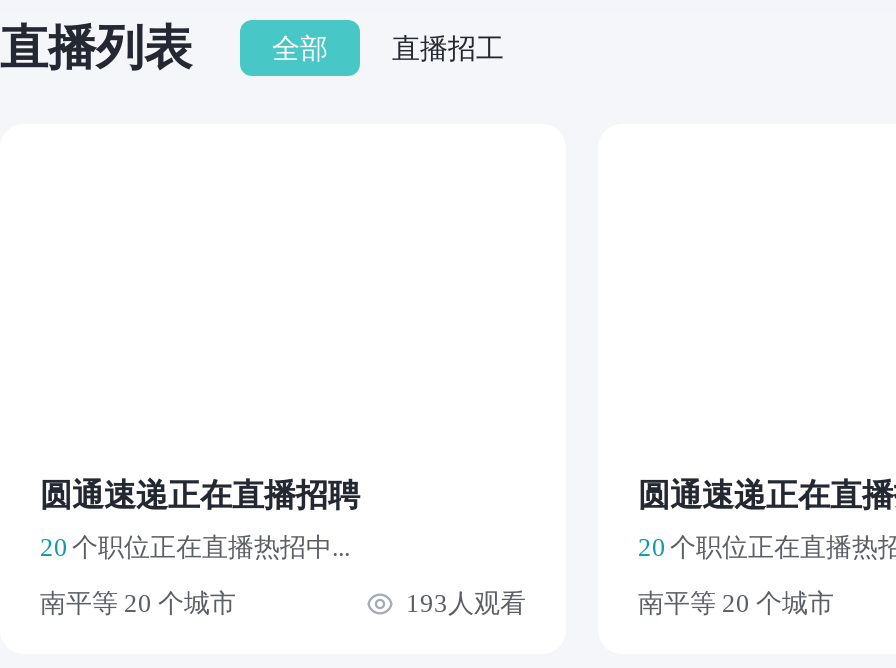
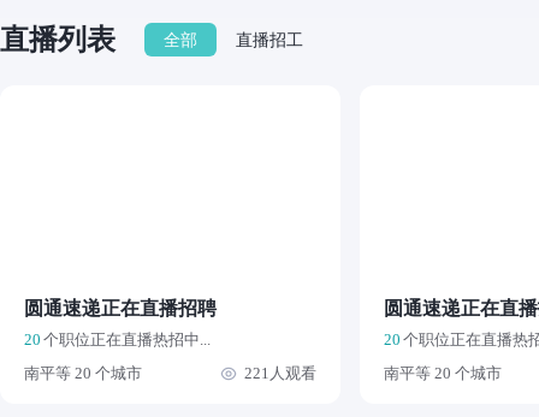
[406,588,526,618] 193人观看 -> [244,364,316,382] 221人观看

